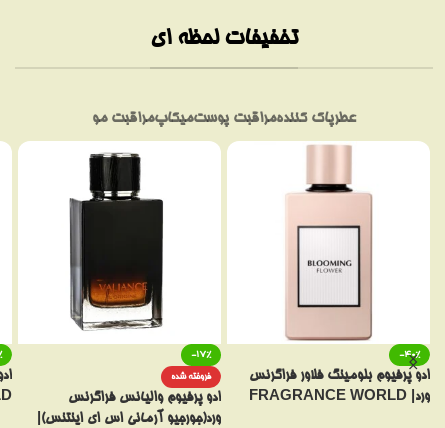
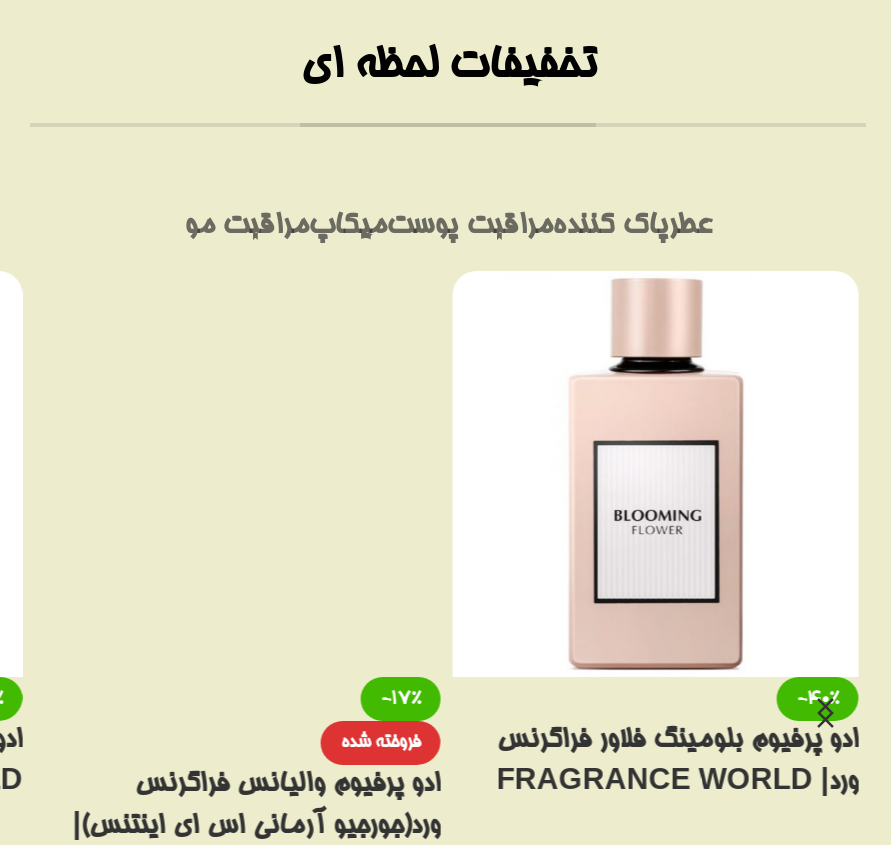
[18,141,221,344] [image] -> none

